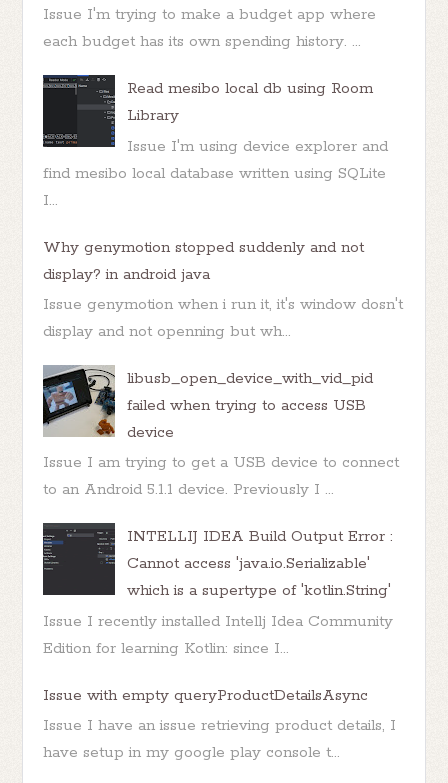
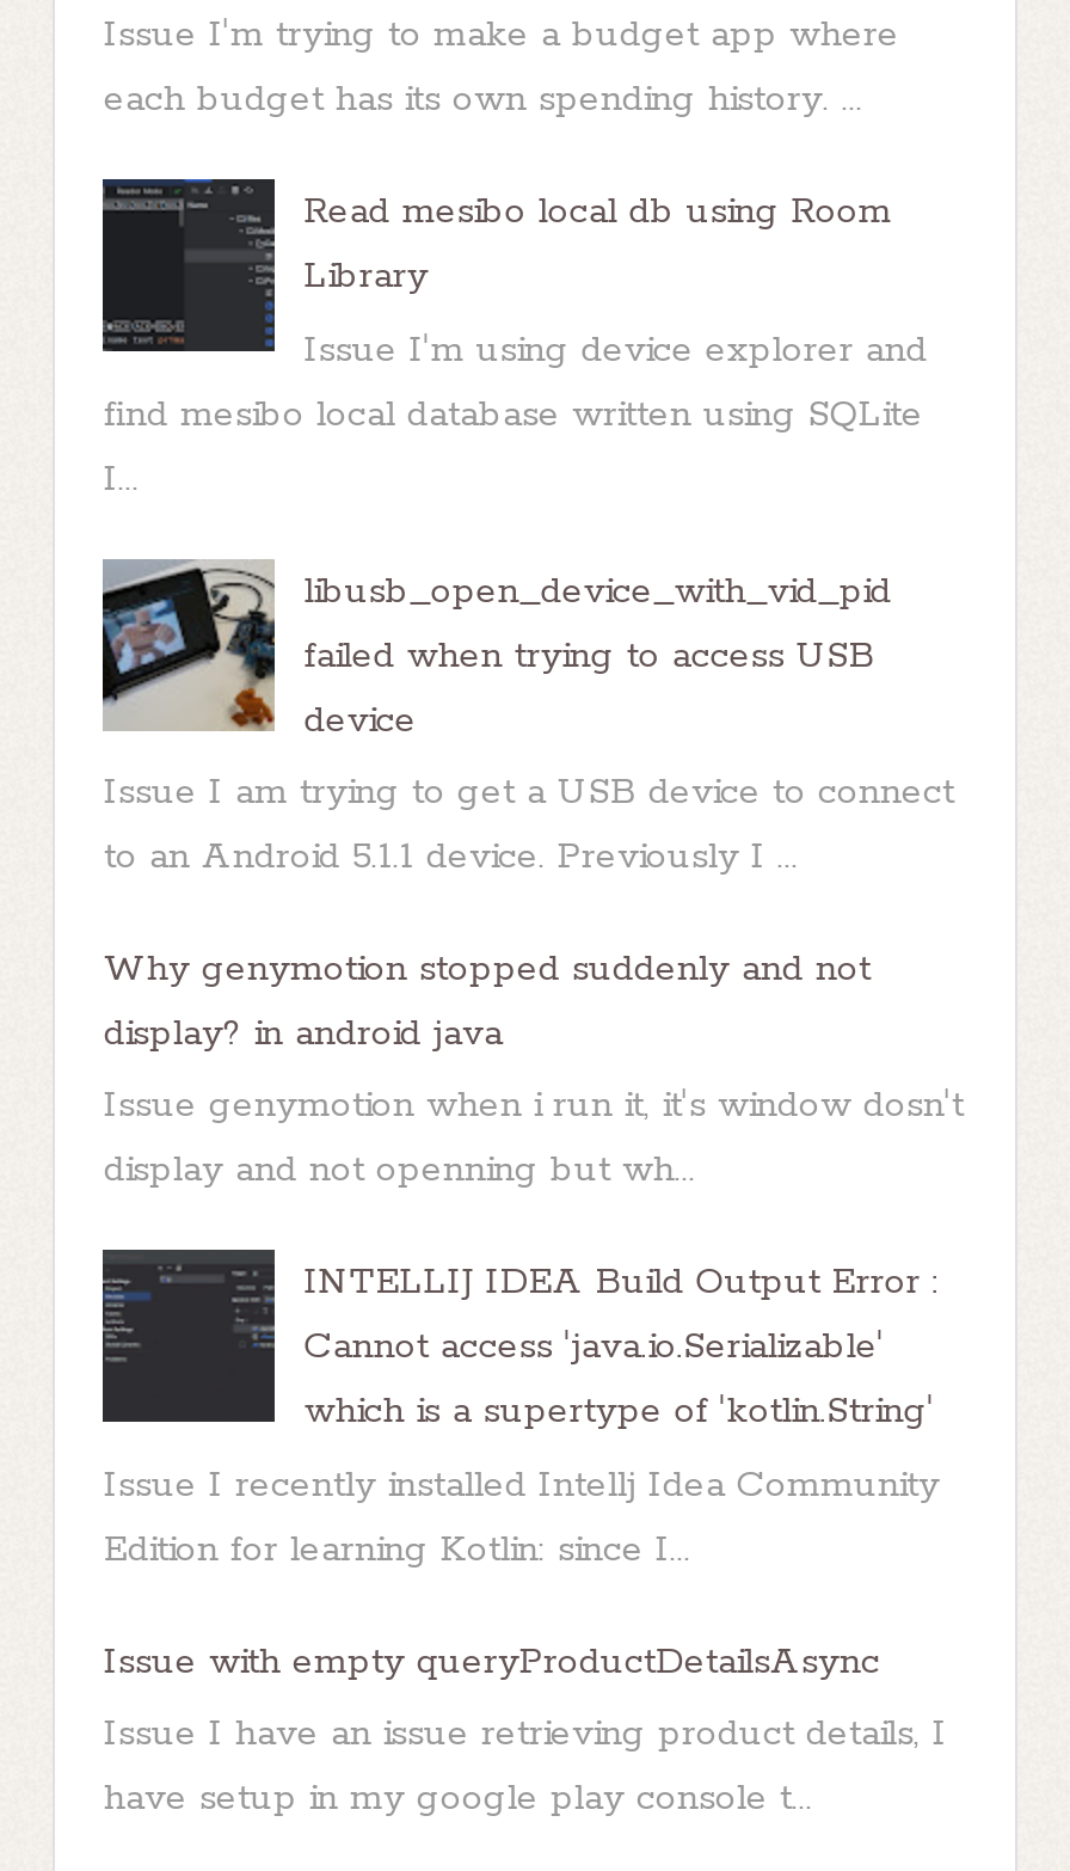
moved [43,238,403,341] -> [104,946,963,1193]: Why genymotion stopped suddenly and not | display? in android java | Issue genymotion when i run it, it's window dosn't | display and not openning but wh...
moved [41,365,399,499] -> [98,559,954,879]: [image] | libusb_open_device_with_vid_pid | failed when trying to access USB | device | Issue I am trying to get a USB device to connect | to an Android 5.1.1 device. Previously I ...

